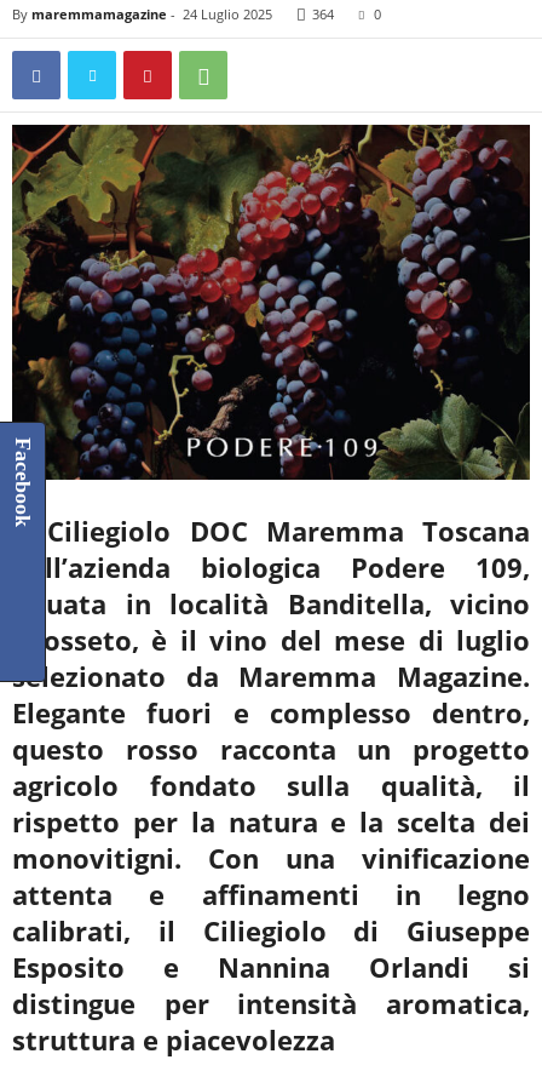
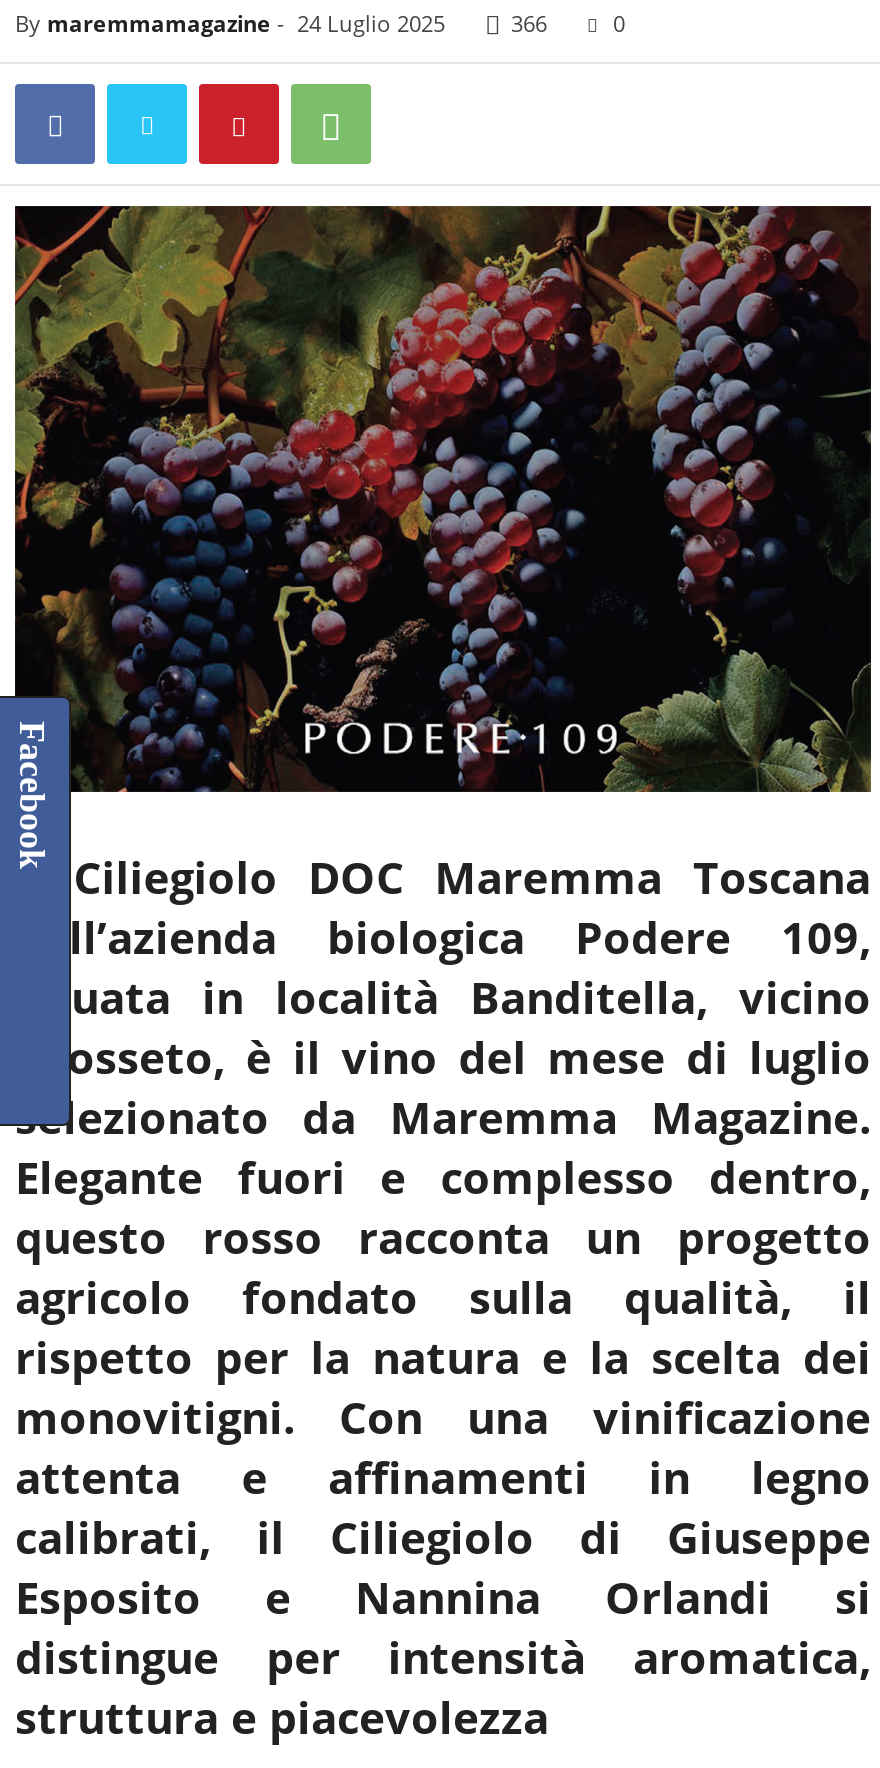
[312,5,334,23] 364 -> [511,8,547,38] 366

